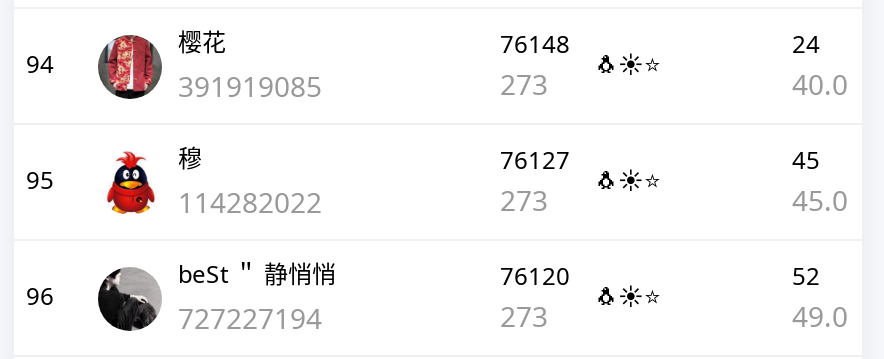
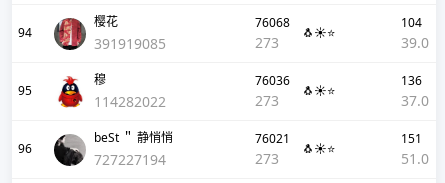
[500,27,570,61] 76148 -> [255,14,290,31] 76068
[792,27,820,61] 24 -> [401,14,422,31] 104
[792,65,848,103] 40.0 -> [401,33,429,52] 39.0
[500,143,570,177] 76127 -> [255,72,290,89] 76036
[792,143,820,177] 45 -> [401,72,422,89] 136
[792,181,848,219] 45.0 -> [401,91,429,110] 37.0
[500,259,570,293] 76120 -> [255,130,290,147] 76021
[792,259,820,293] 52 -> [401,130,422,147] 151
[792,297,848,335] 49.0 -> [401,149,429,168] 51.0

